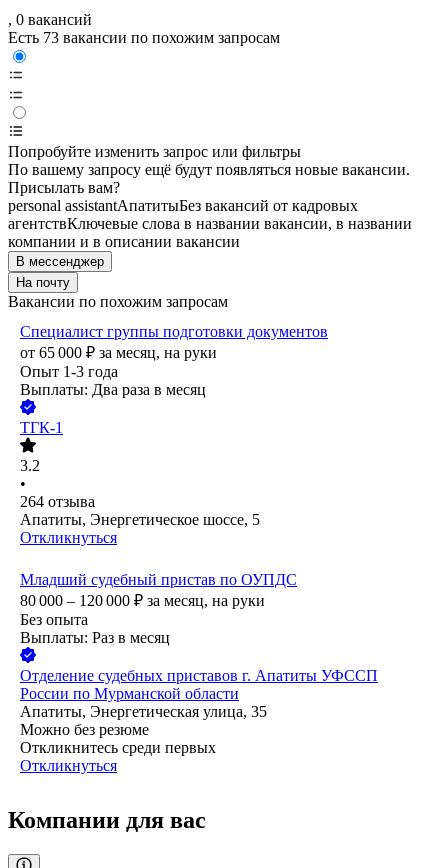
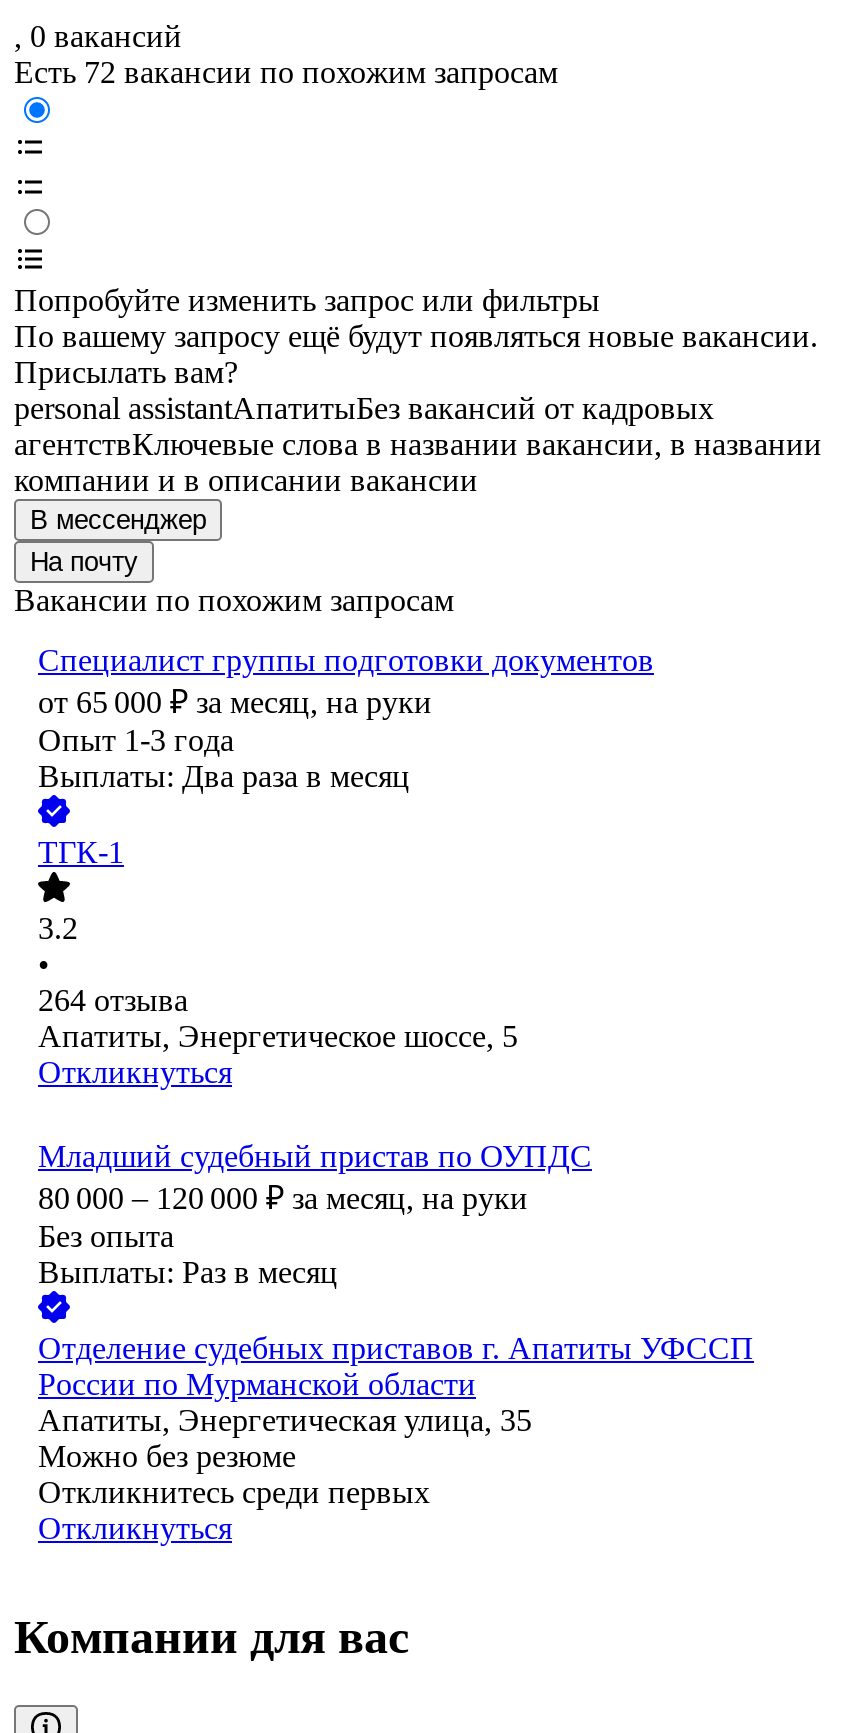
[8,29,280,46] Есть 73 вакансии по похожим запросам -> [14,56,558,90] Есть 72 вакансии по похожим запросам

